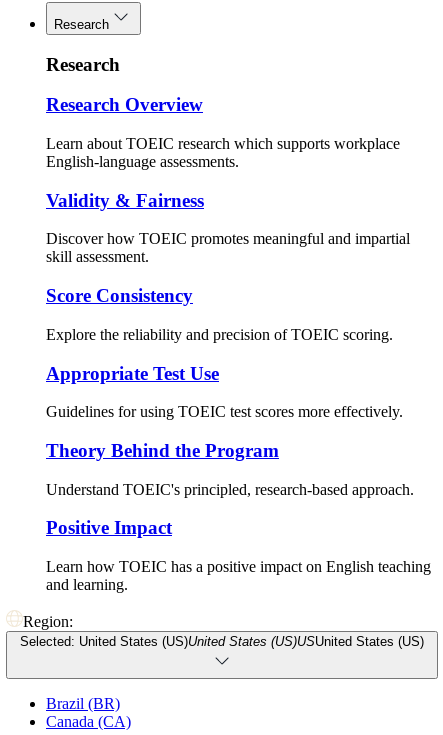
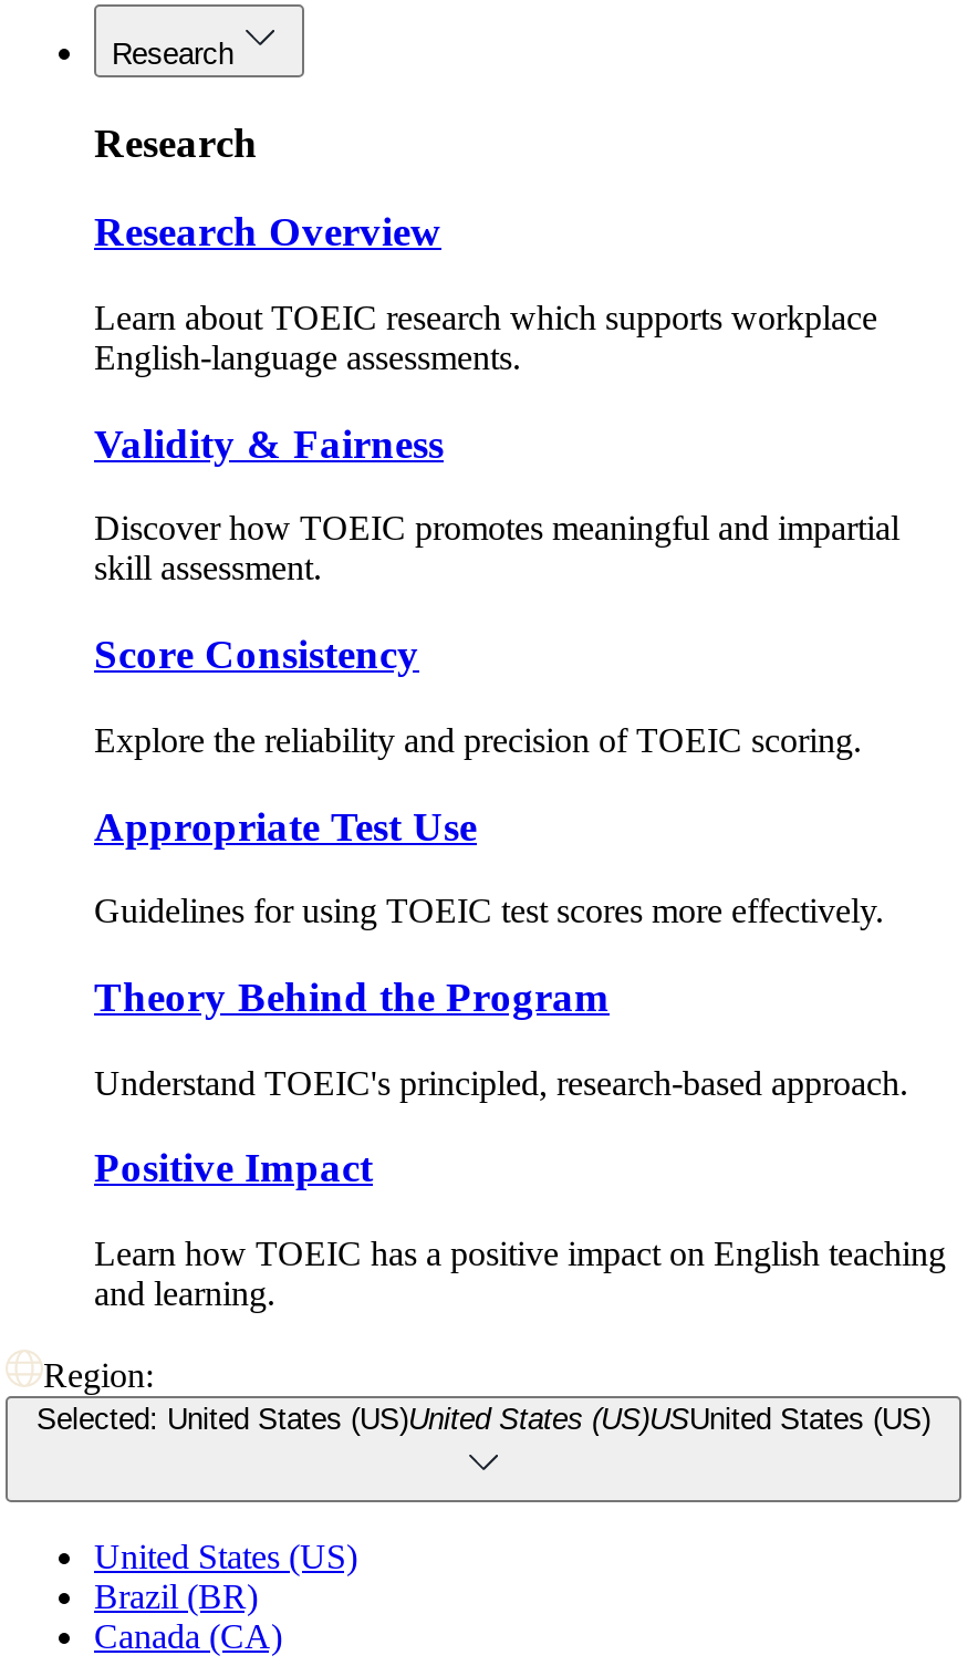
none -> [94,1538,357,1576] United States (US)

